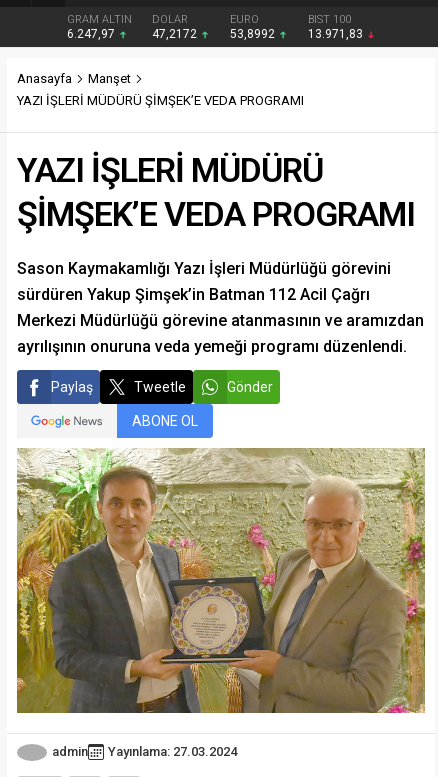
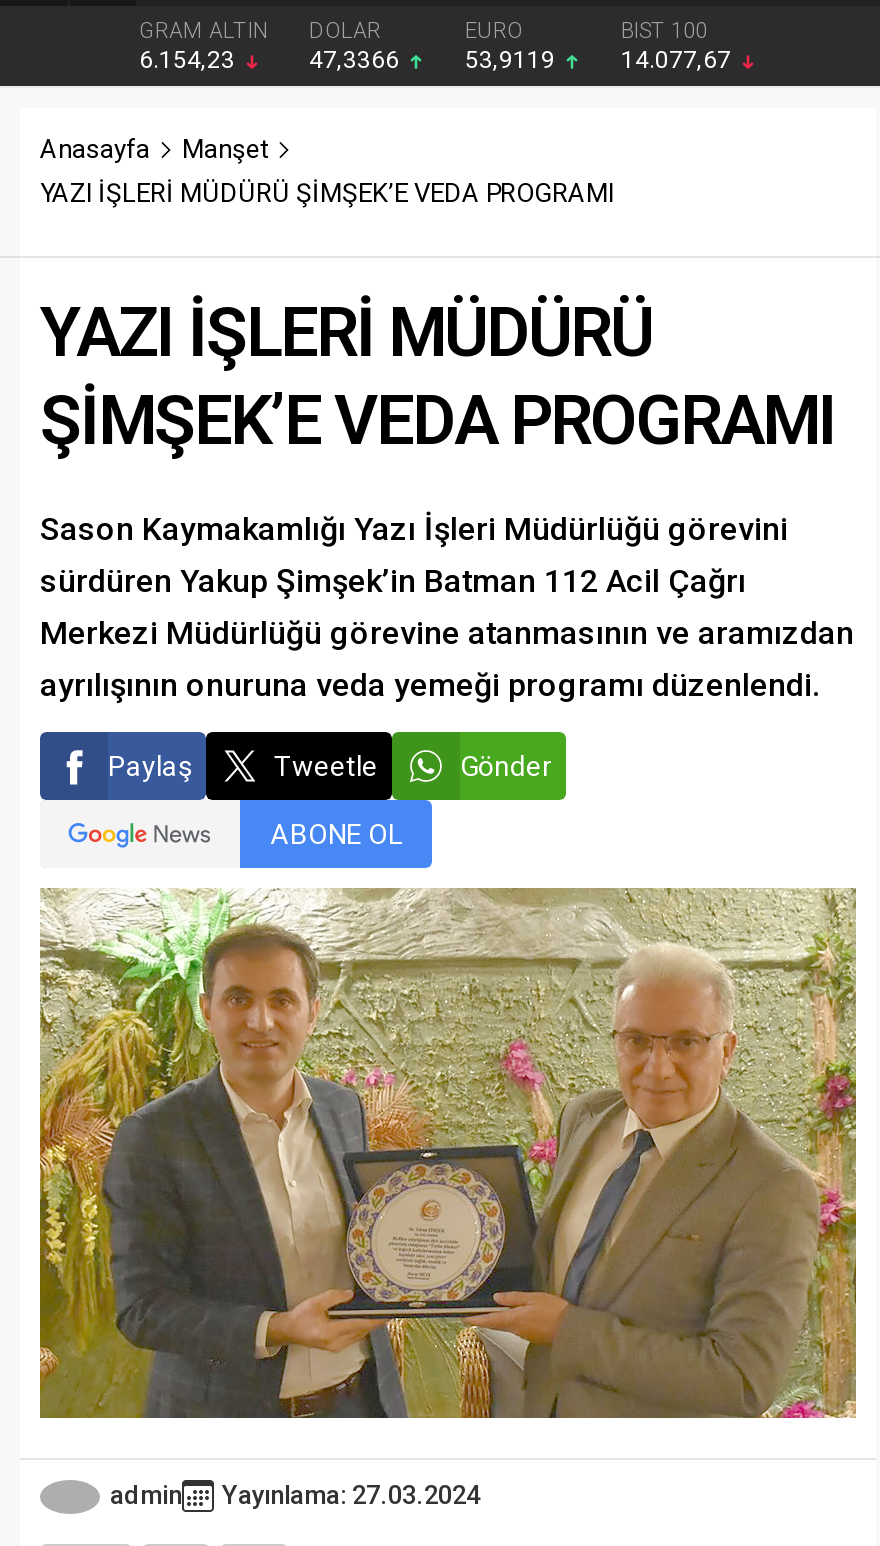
[66,27,117,41] 6.247,97 -> [139,46,241,74] 6.154,23
[151,27,199,41] 47,2172 -> [309,46,405,74] 47,3366
[229,27,277,41] 53,8992 -> [465,46,561,74] 53,9119
[307,27,365,41] 13.971,83 -> [621,46,737,74] 14.077,67

